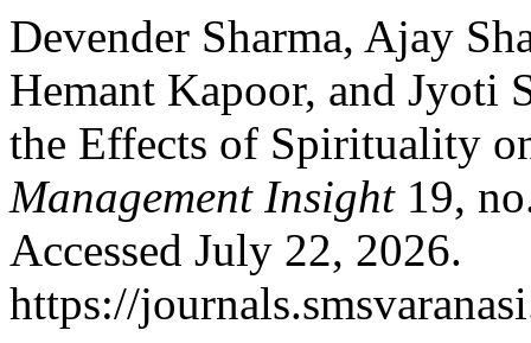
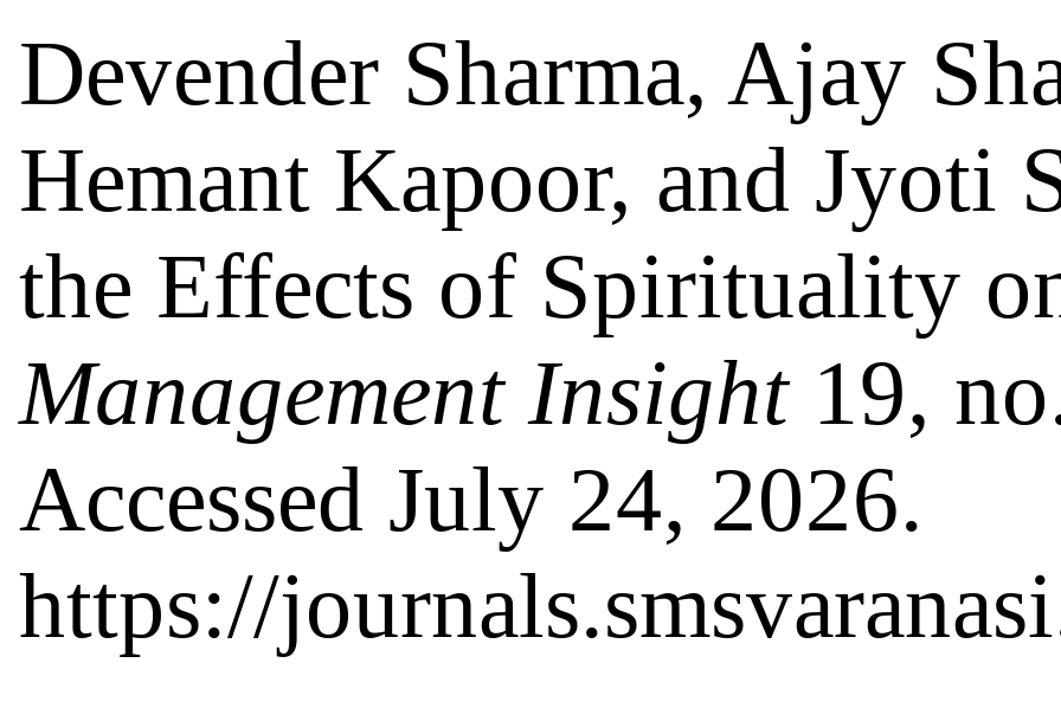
[9,224,462,275] Accessed July 22, 2026. -> [19,448,924,549] Accessed July 24, 2026.

